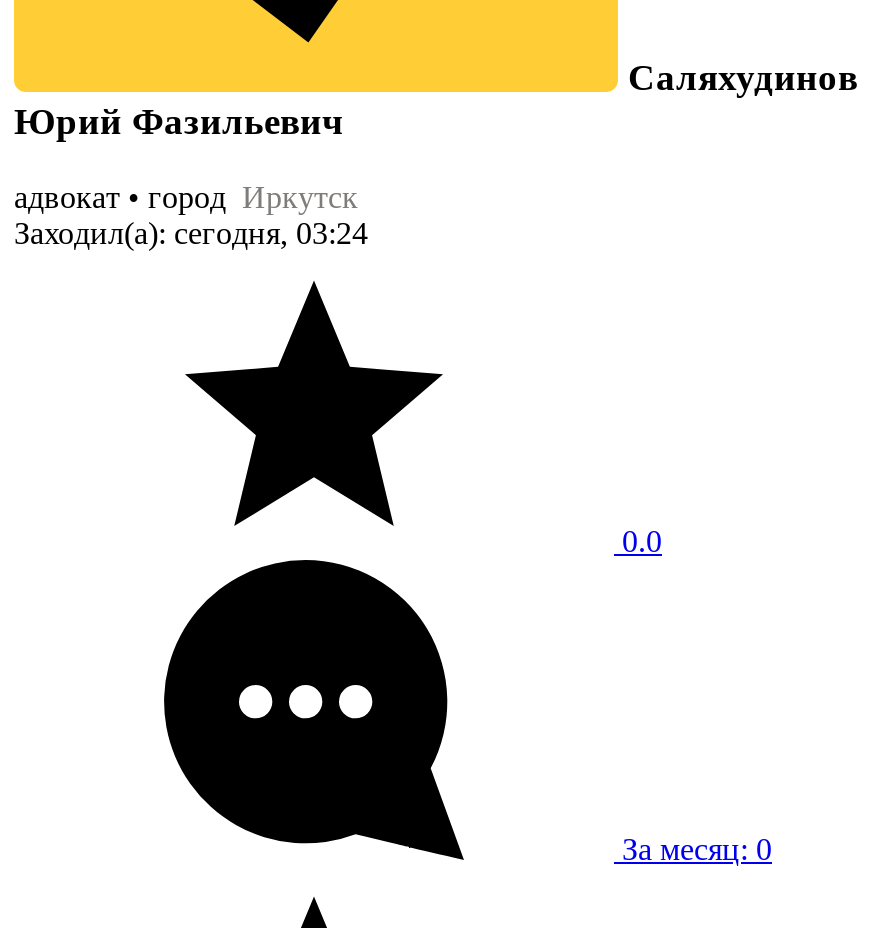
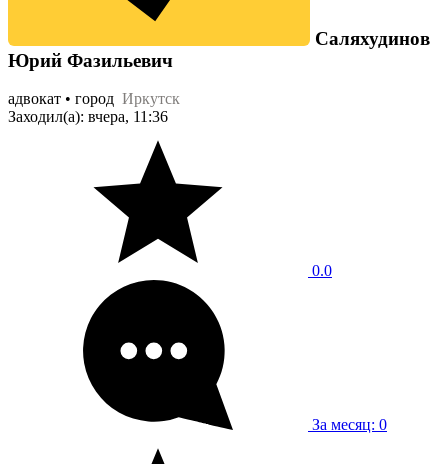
[14,217,368,251] Заходил(а): сегодня, 03:24 -> [8,108,168,125] Заходил(а): вчера, 11:36

